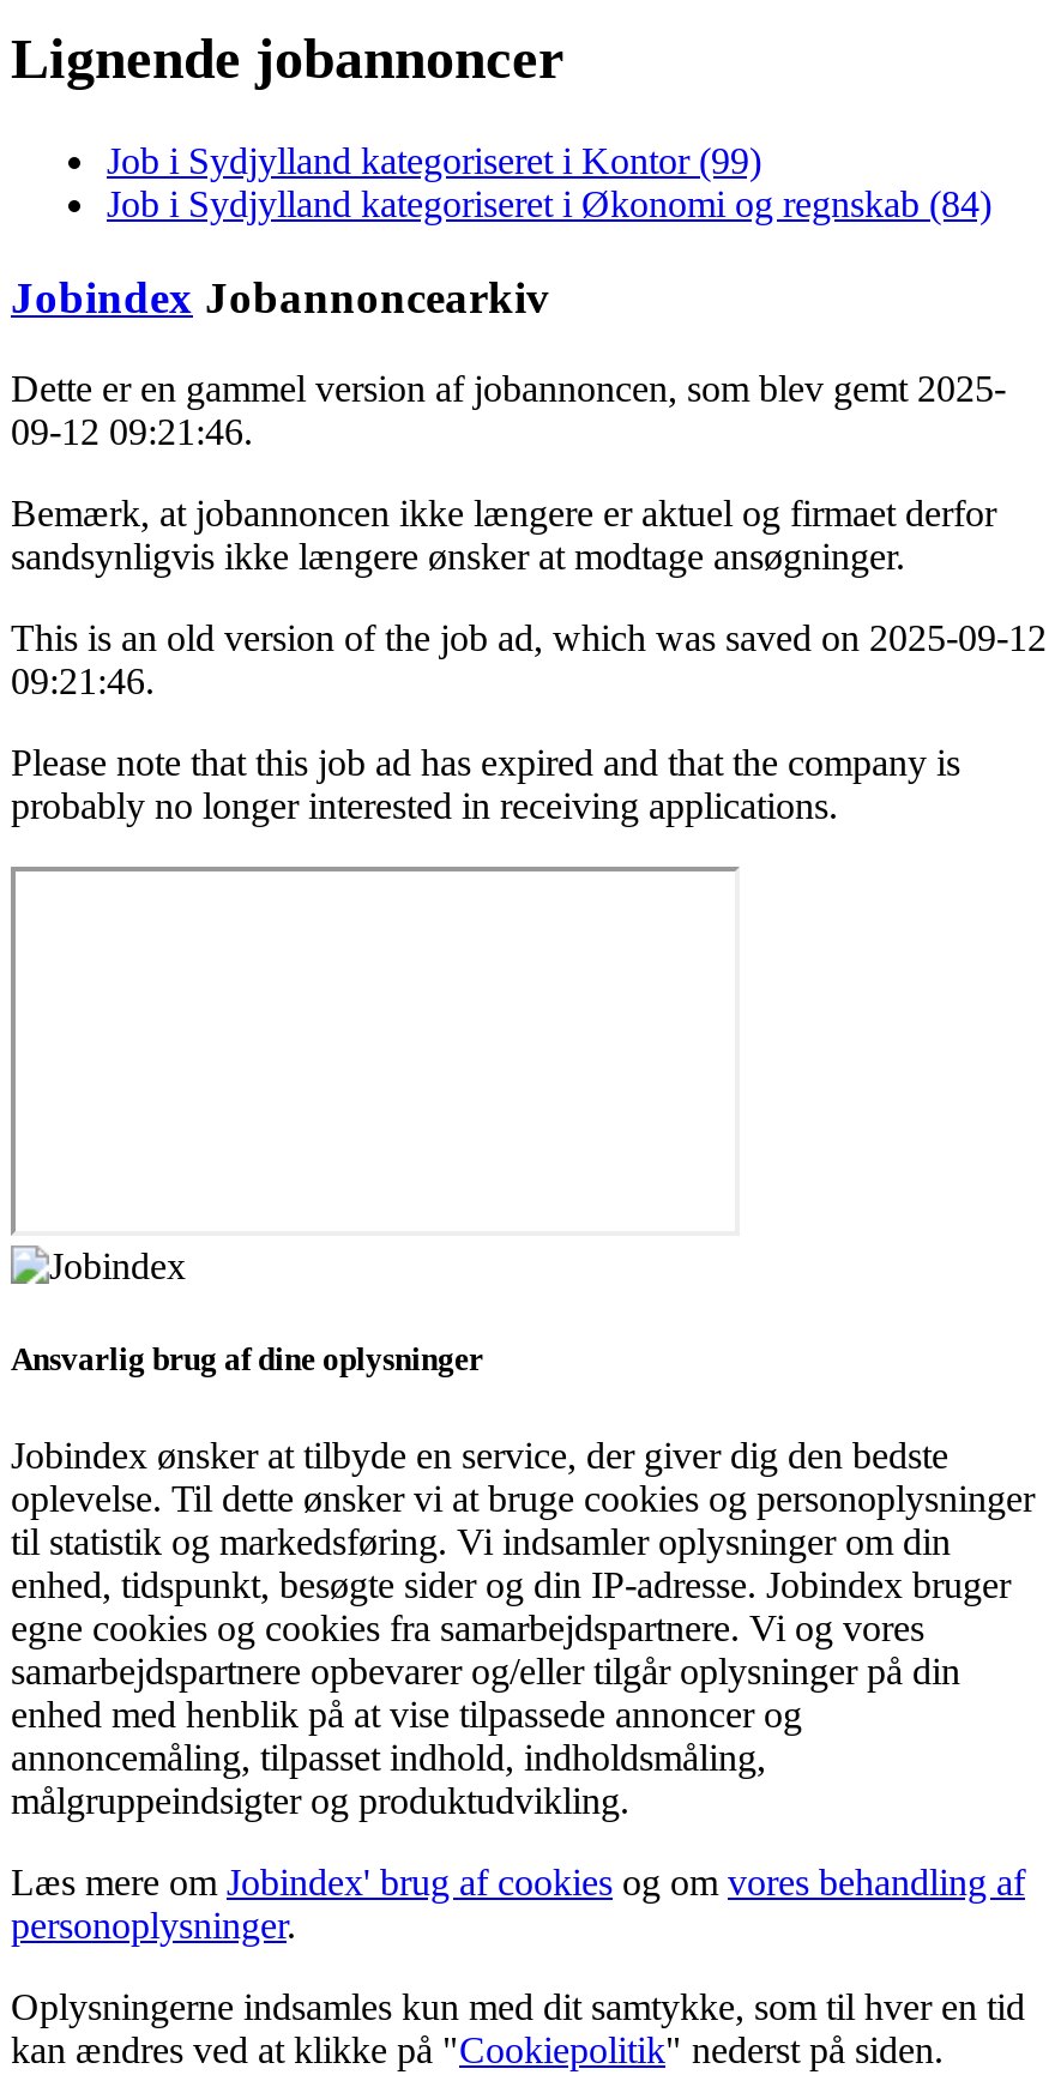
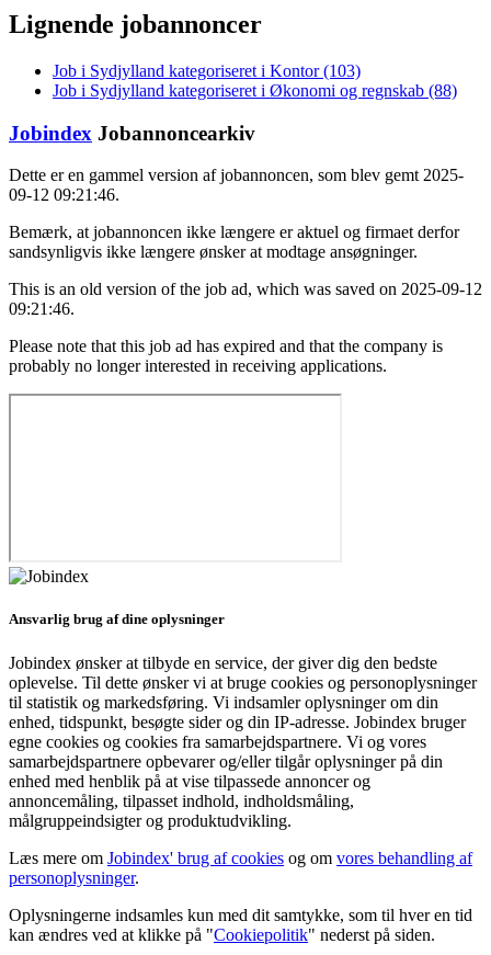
[107,140,761,181] Job i Sydjylland kategoriseret i Kontor (99) -> [53,61,361,80] Job i Sydjylland kategoriseret i Kontor (103)
[107,183,991,224] Job i Sydjylland kategoriseret i Økonomi og regnskab (84) -> [53,81,457,100] Job i Sydjylland kategoriseret i Økonomi og regnskab (88)

